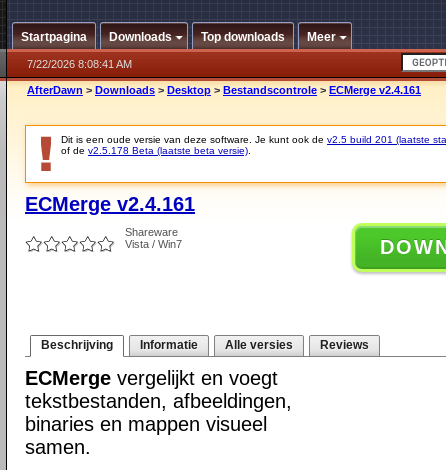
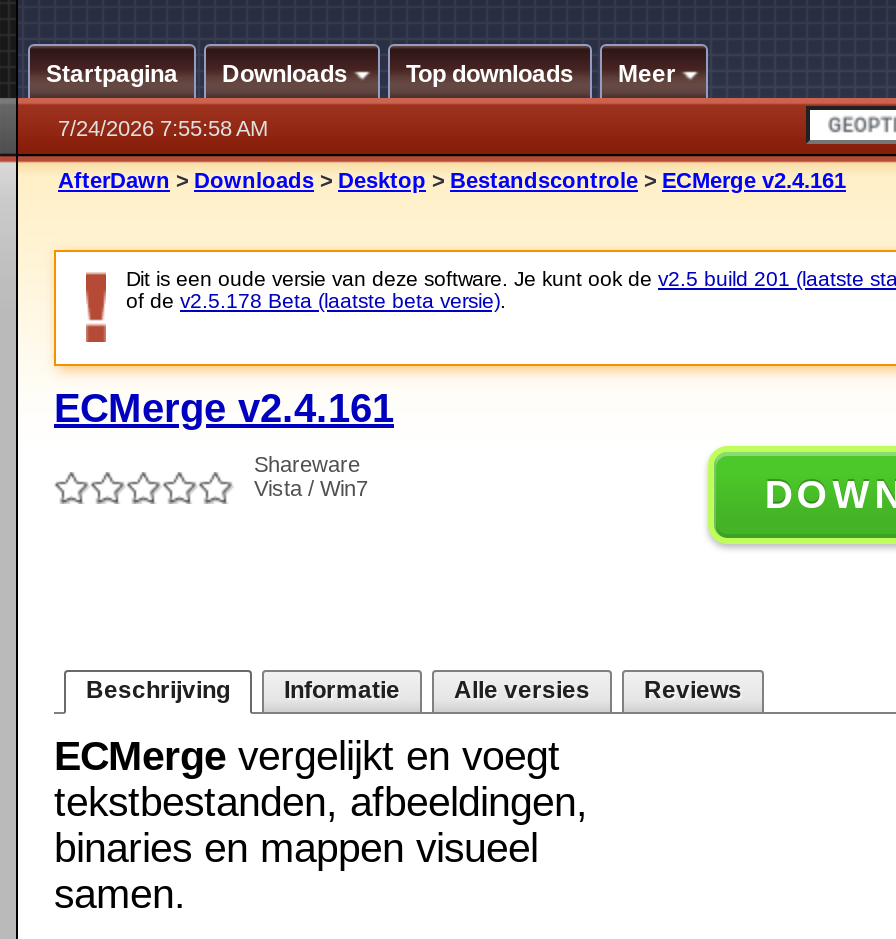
[27,58,132,70] 7/22/2026 8:08:41 AM -> [58,116,268,140] 7/24/2026 7:55:58 AM

